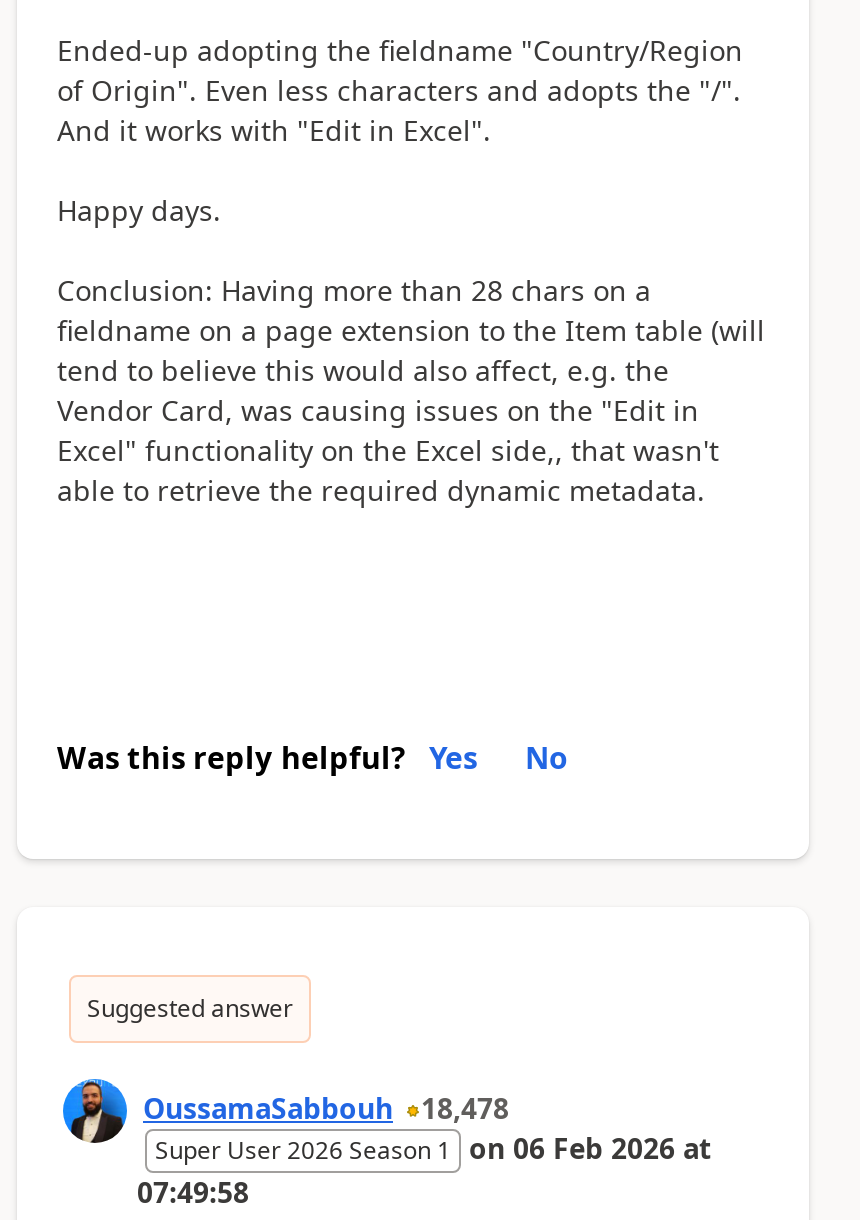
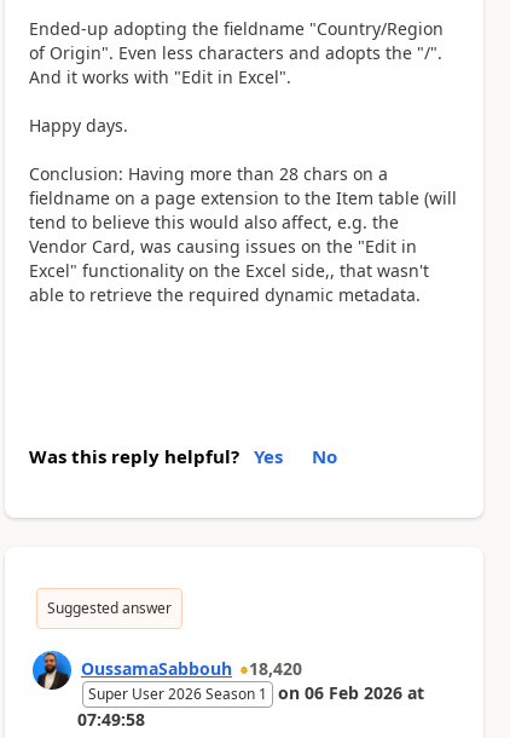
[143,1088,509,1126] OussamaSabbouh 18,478 -> [81,656,302,679] OussamaSabbouh 18,420

